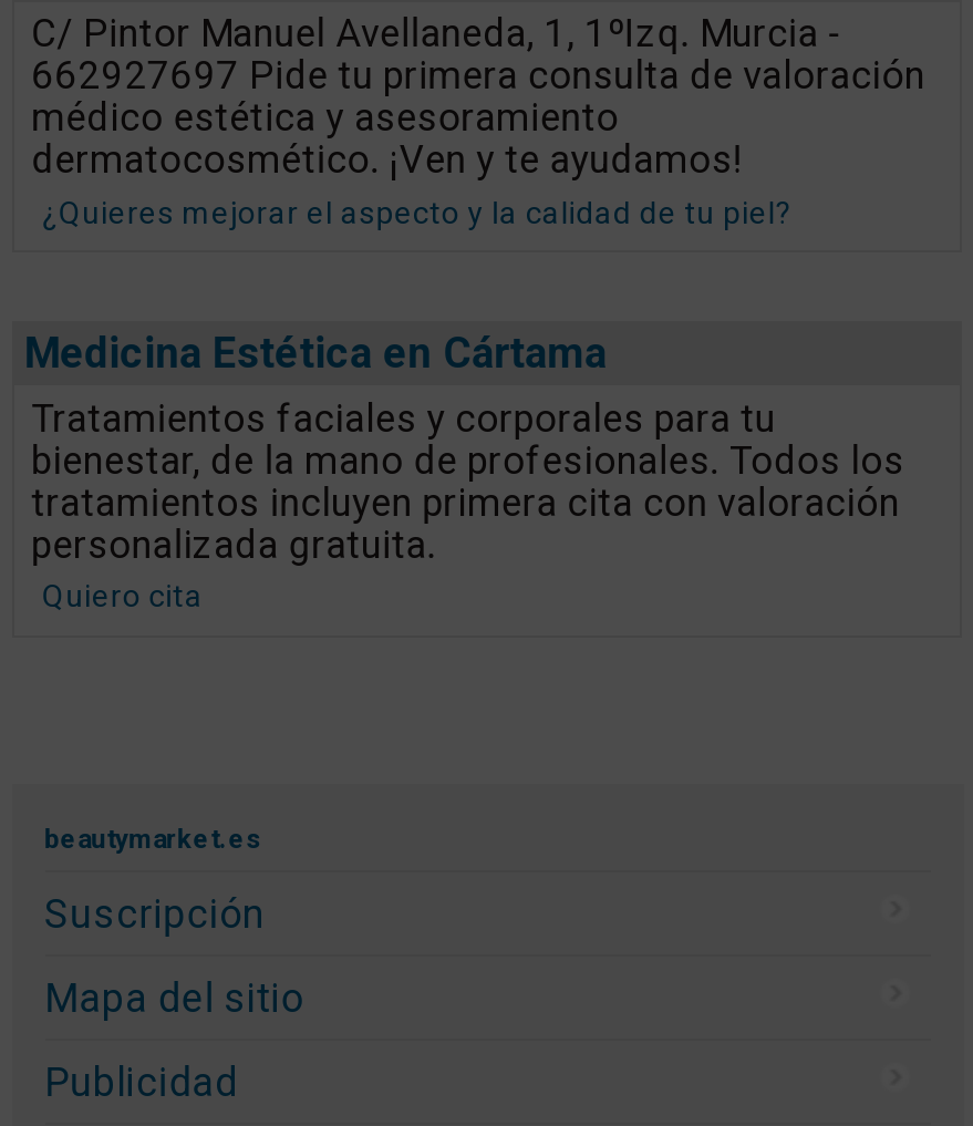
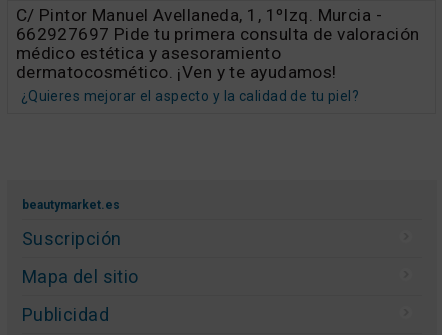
[25,329,904,614] Medicina Estética en Cártama | Tratamientos faciales y corporales para tu | bienestar, de la mano de profesionales. Todos los | tratamientos incluyen primera cita con valoración | personalizada gratuita. | Quiero cita -> none

